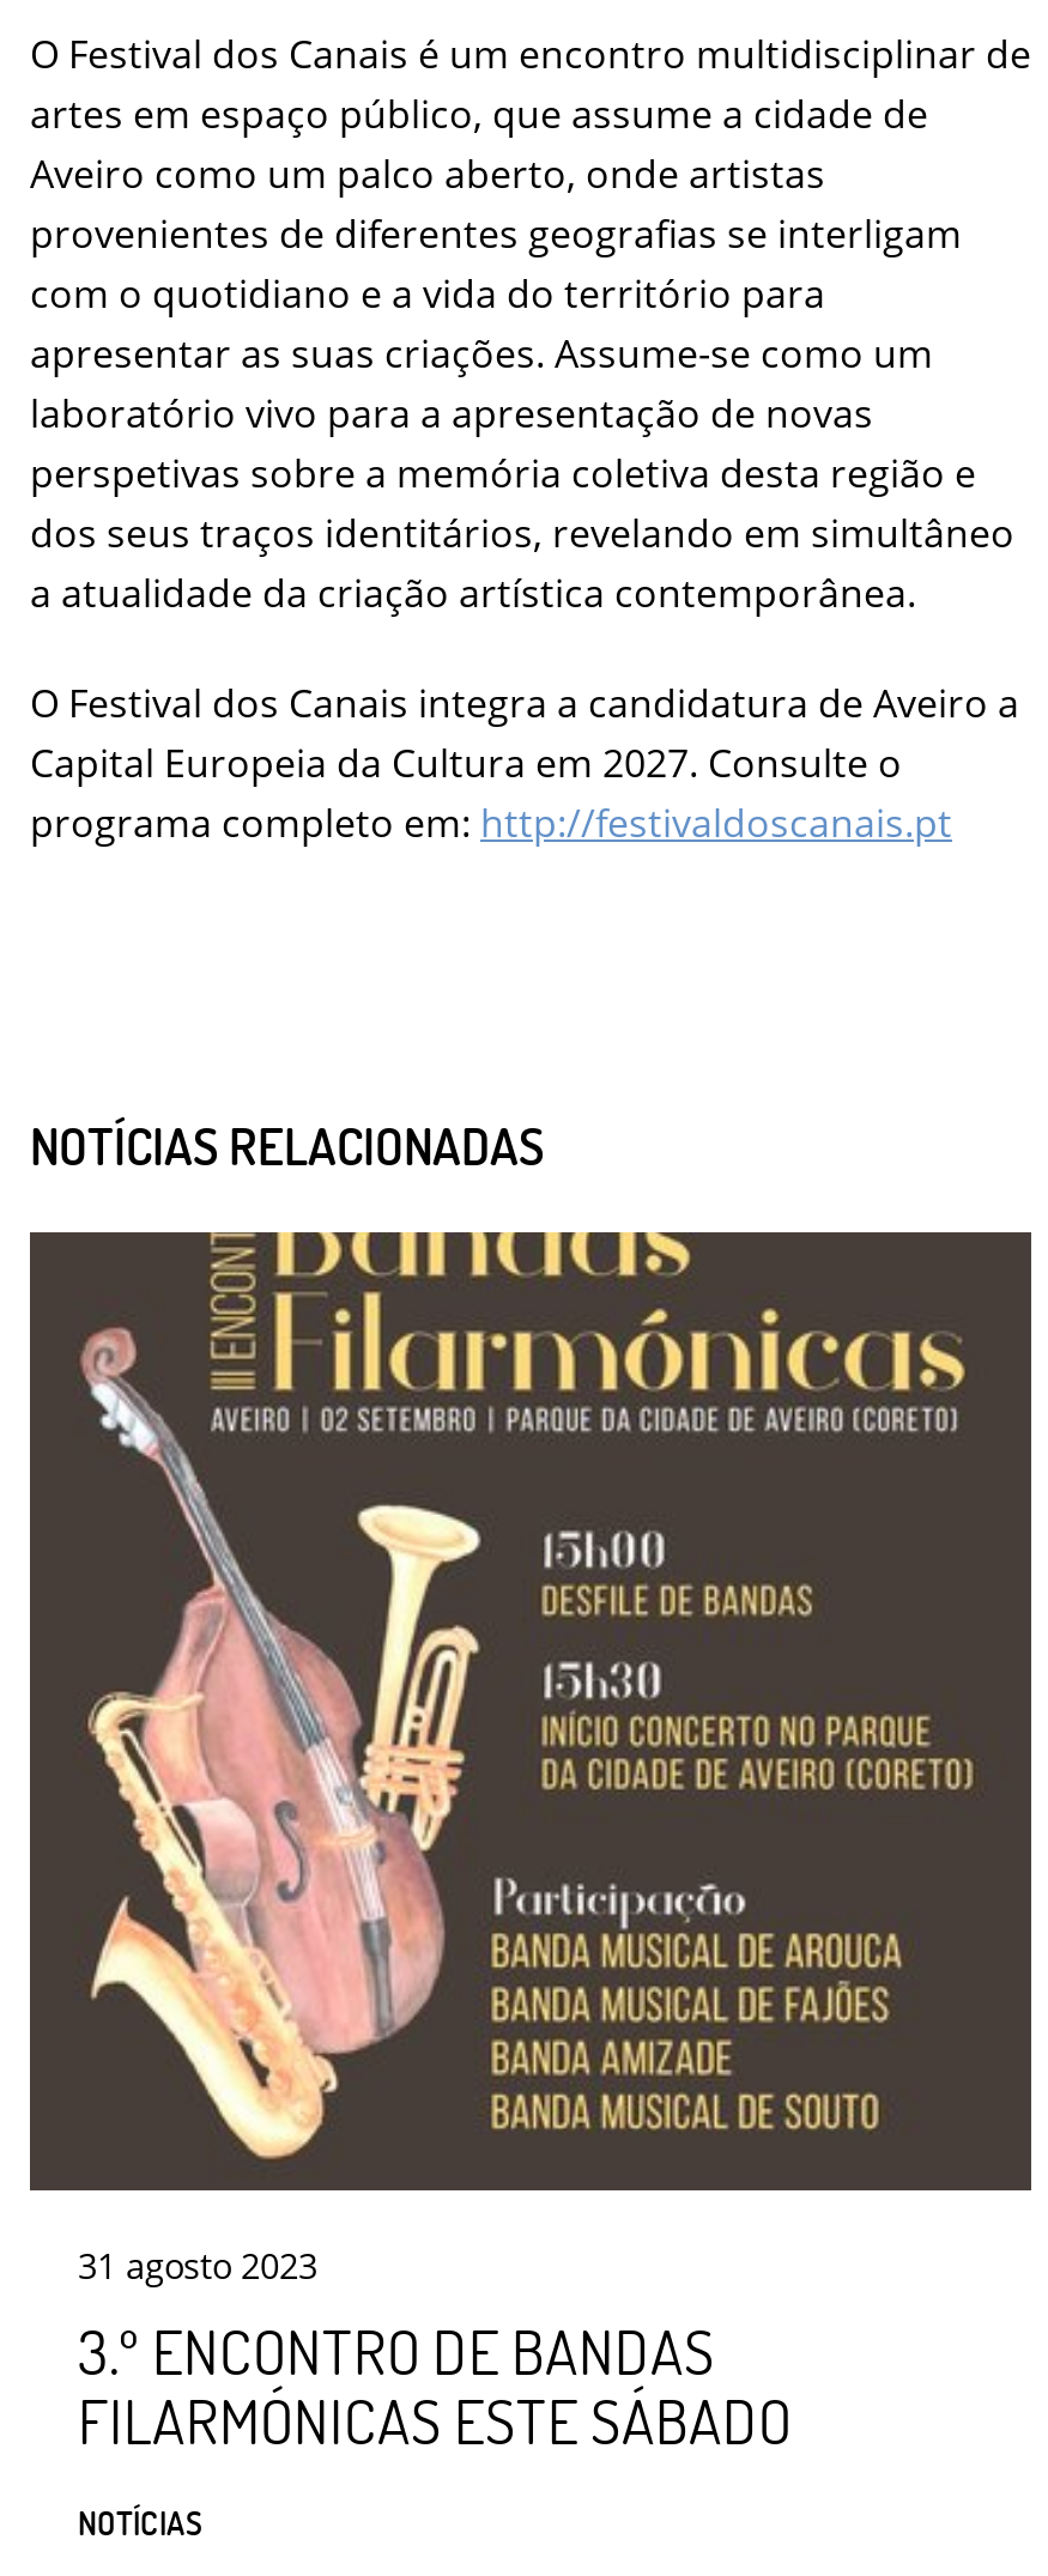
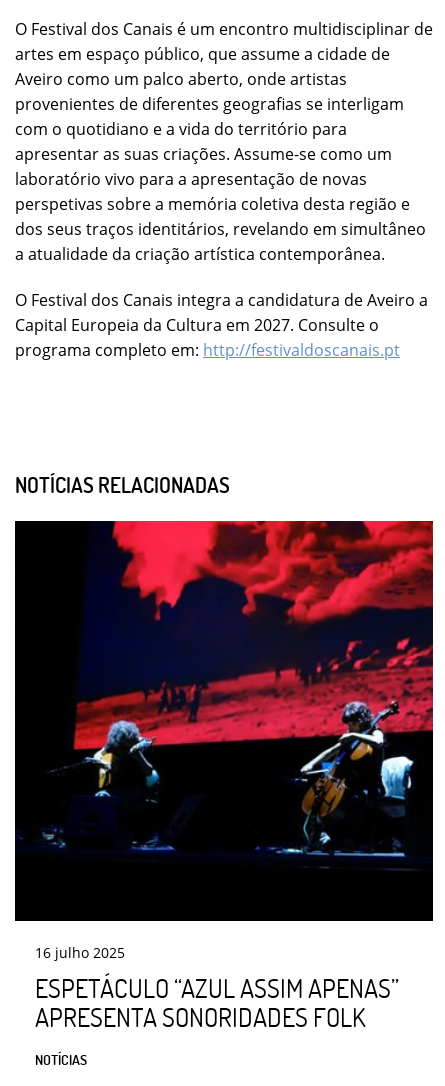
[30,1230,1034,2459] [image] | 31 agosto 2023 | 3.º ENCONTRO DE BANDAS | FILARMÓNICAS ESTE SÁBADO -> [15,520,434,1033] [image] | 16 julho 2025 | ESPETÁCULO “AZUL ASSIM APENAS” | APRESENTA SONORIDADES FOLK

